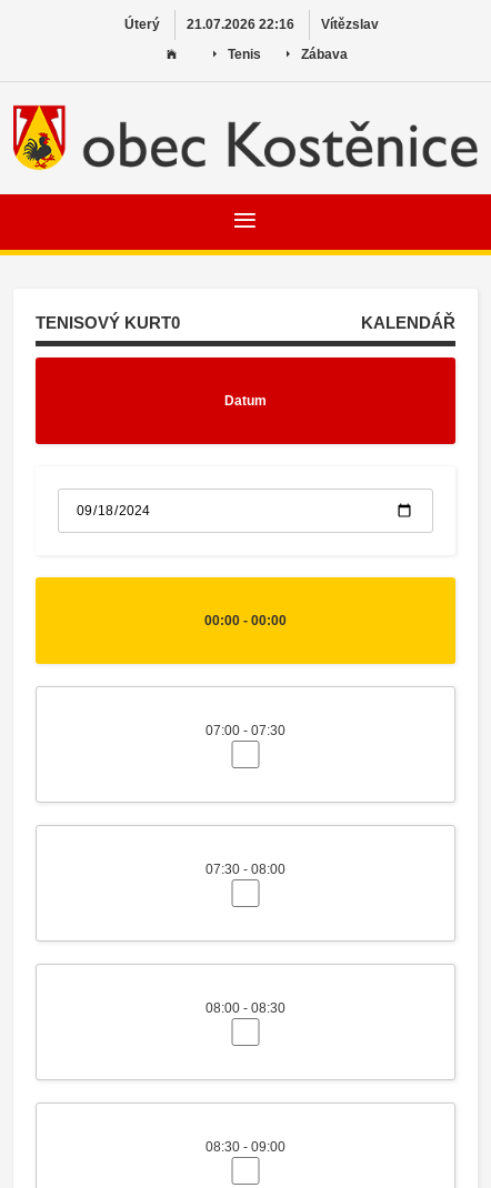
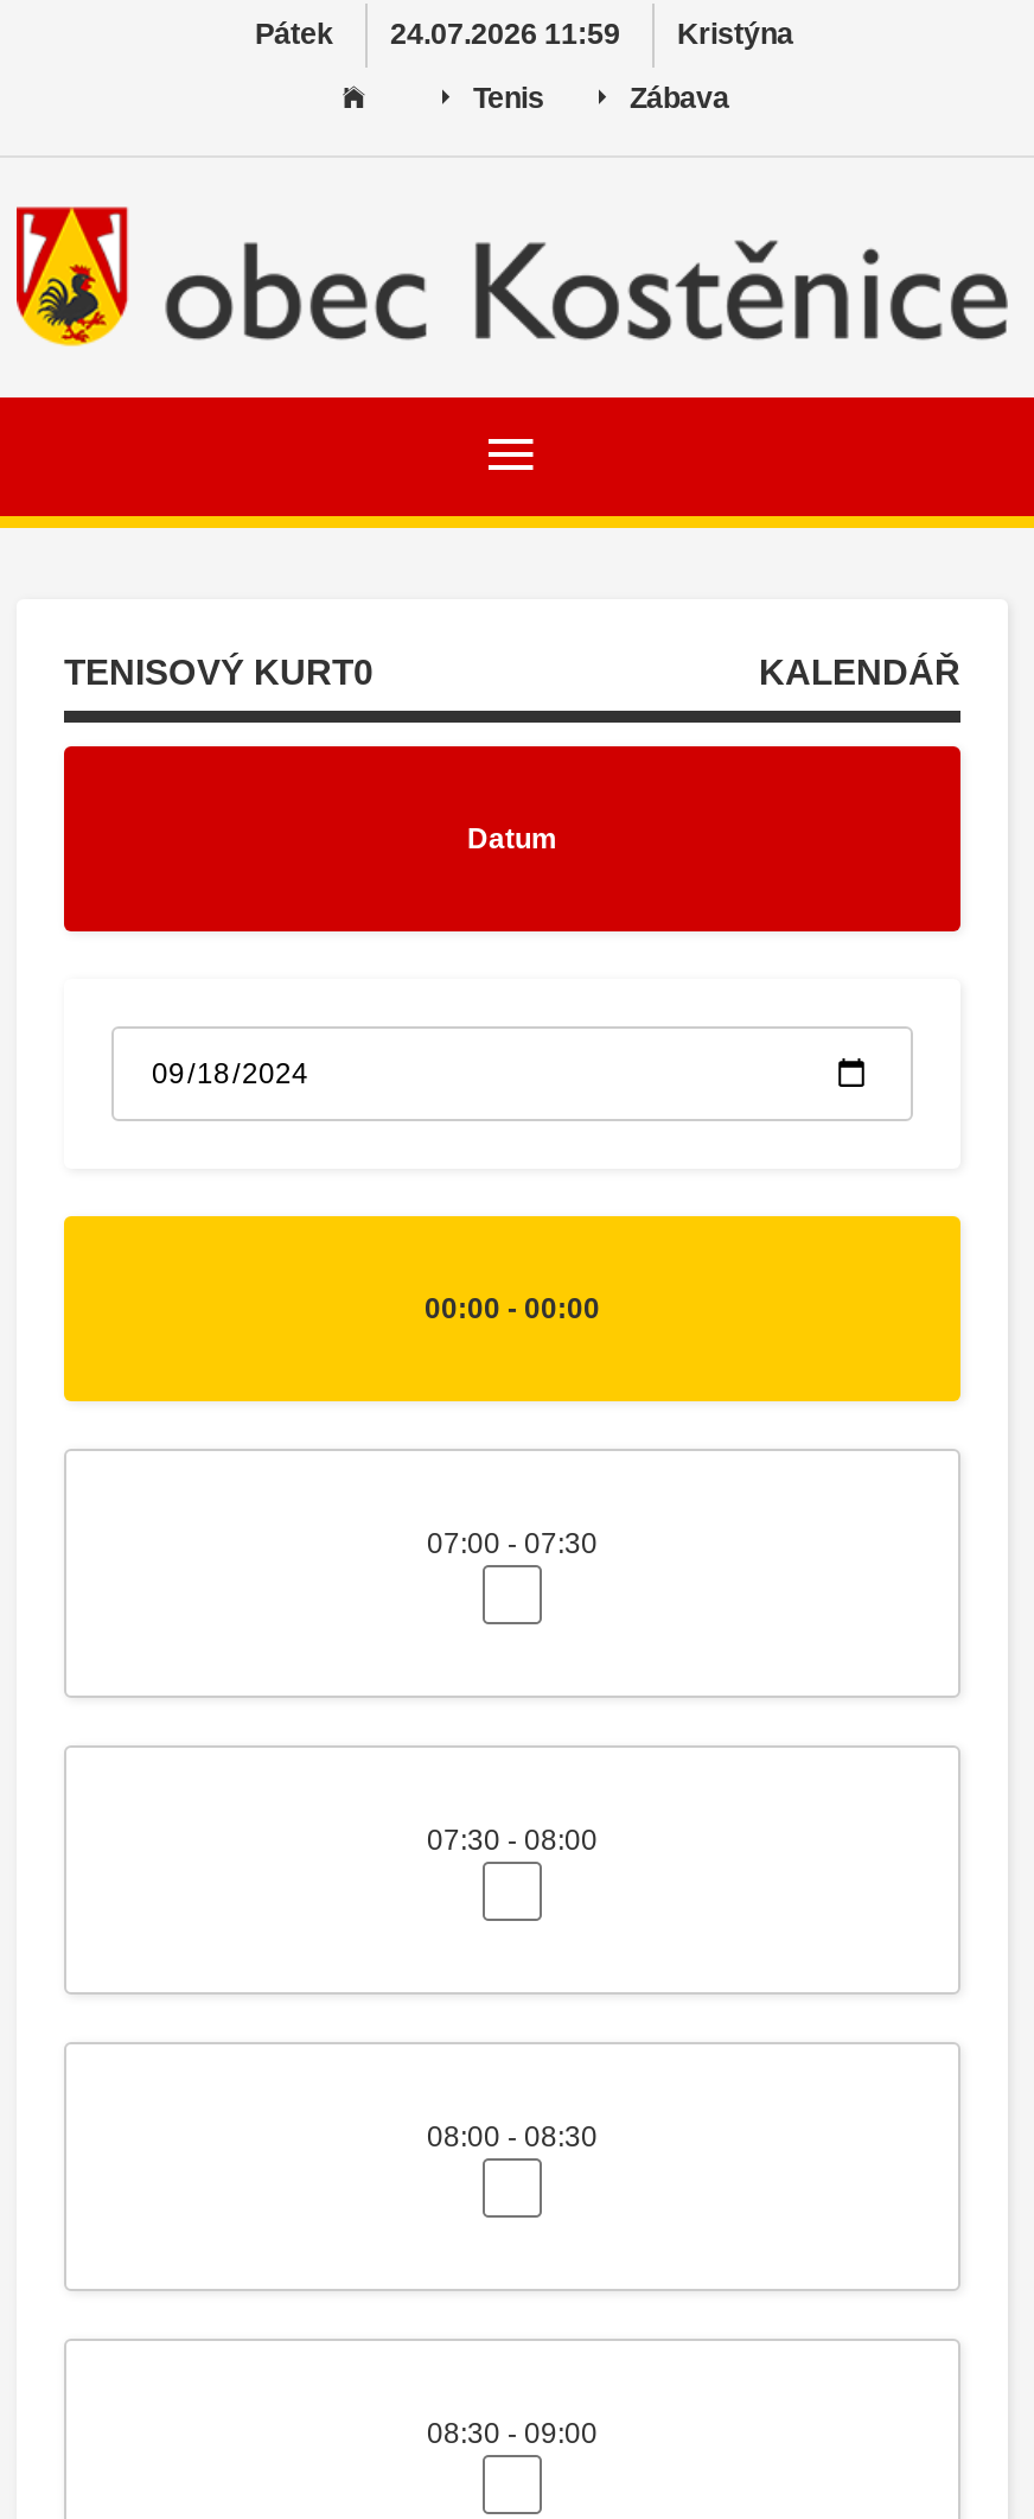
[124,17,378,32] Úterý | 21.07.2026 22:16 | Vítězslav -> [255,18,793,51] Pátek | 24.07.2026 11:59 | Kristýna

